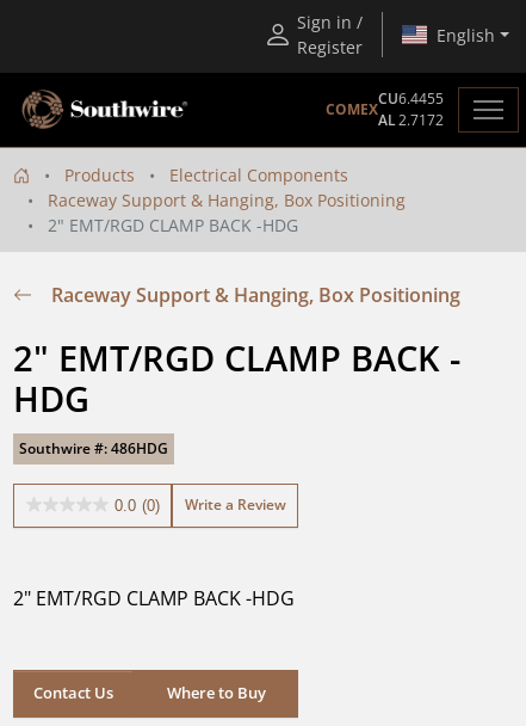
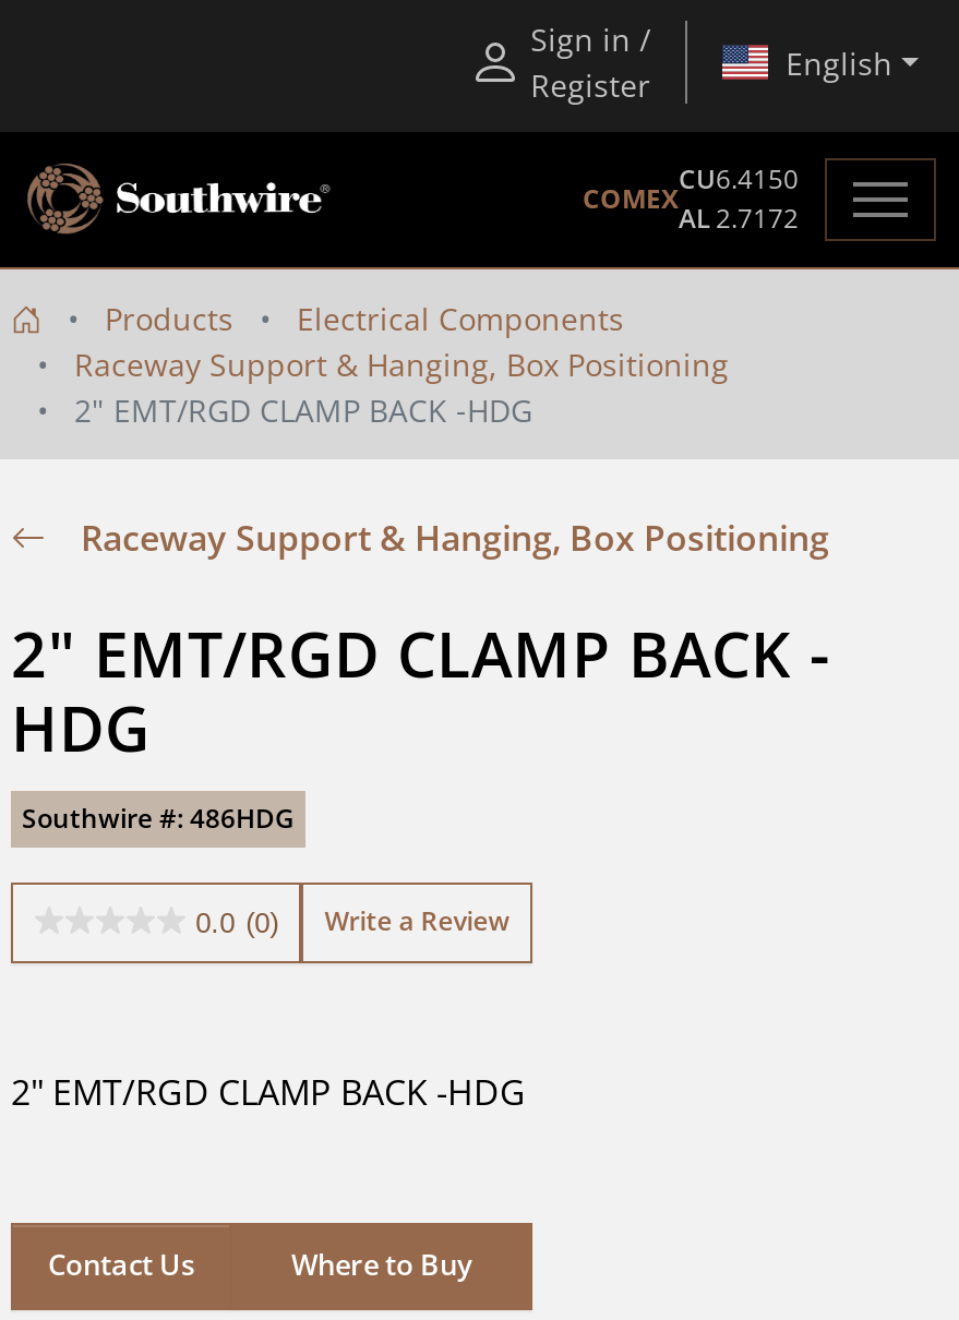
[378,88,444,109] CU6.4455 -> [679,160,799,197] CU6.4150

